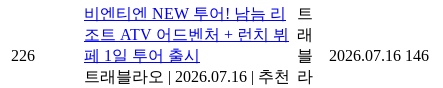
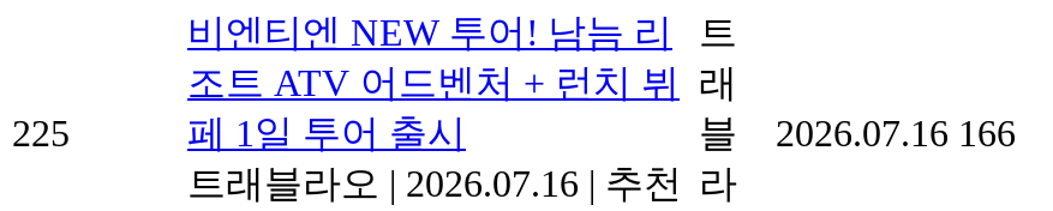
[11,47,35,64] 226 -> [12,112,70,153] 225
[297,47,429,64] 블 2026.07.16 146 -> [699,112,1016,153] 블 2026.07.16 166

